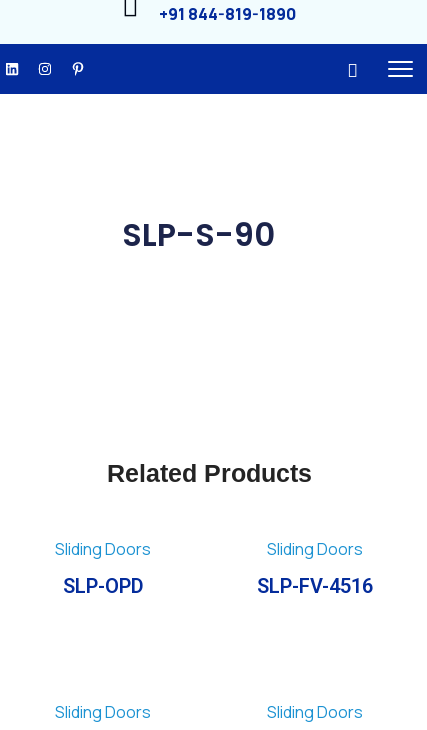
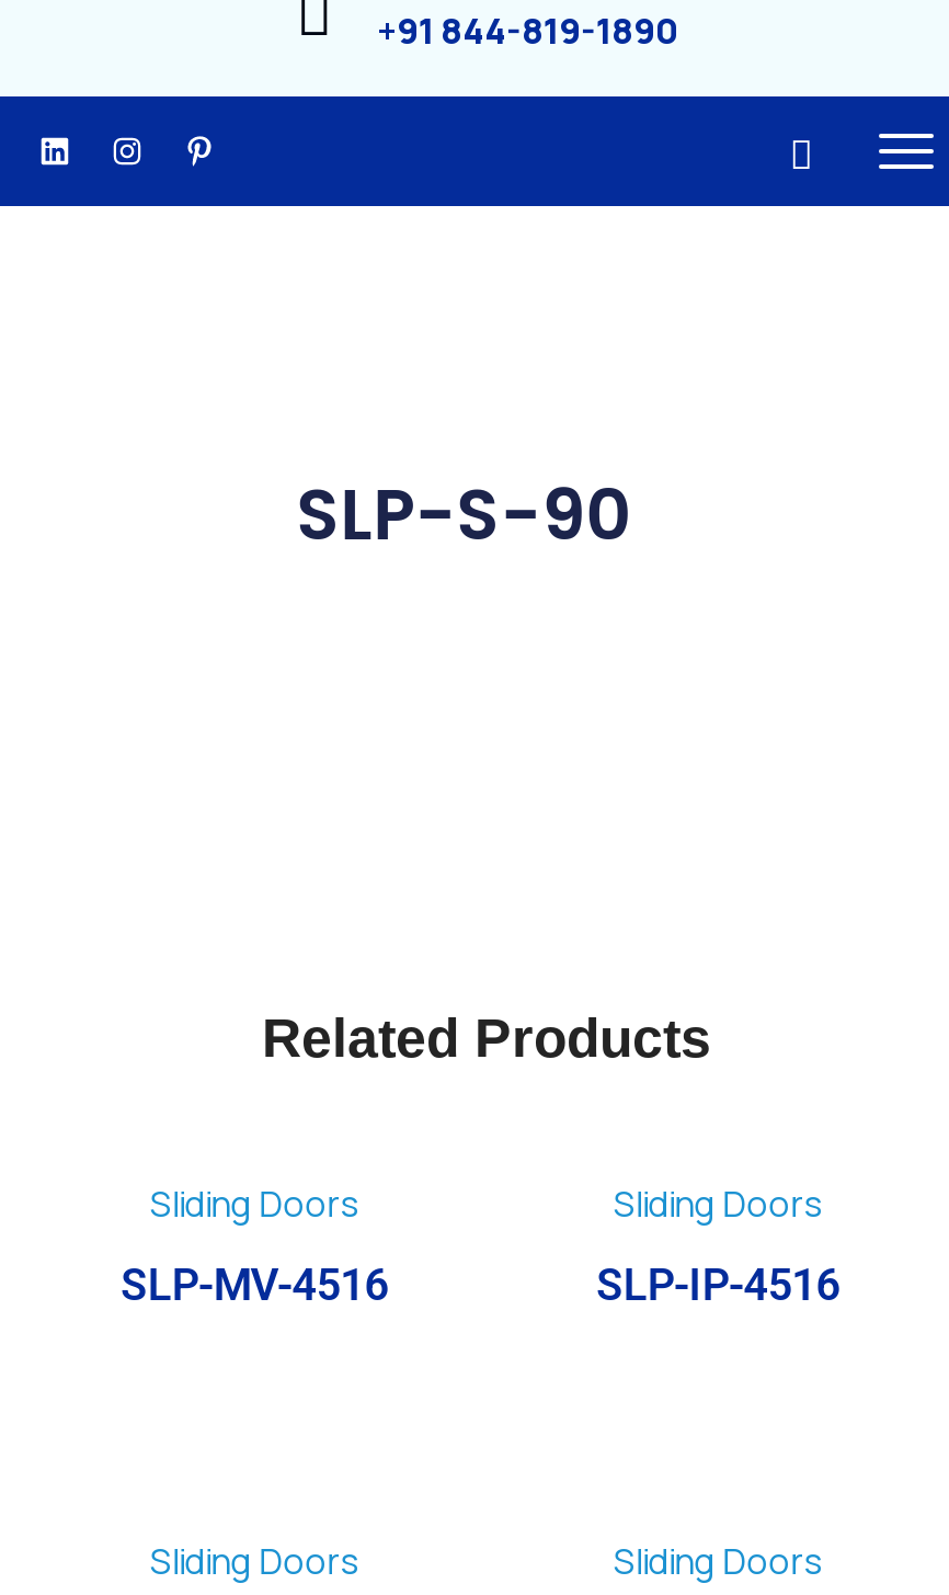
[63,573,144,597] SLP-OPD -> [121,1257,388,1310] SLP-MV-4516
[257,573,373,597] SLP-FV-4516 -> [597,1257,840,1310] SLP-IP-4516

